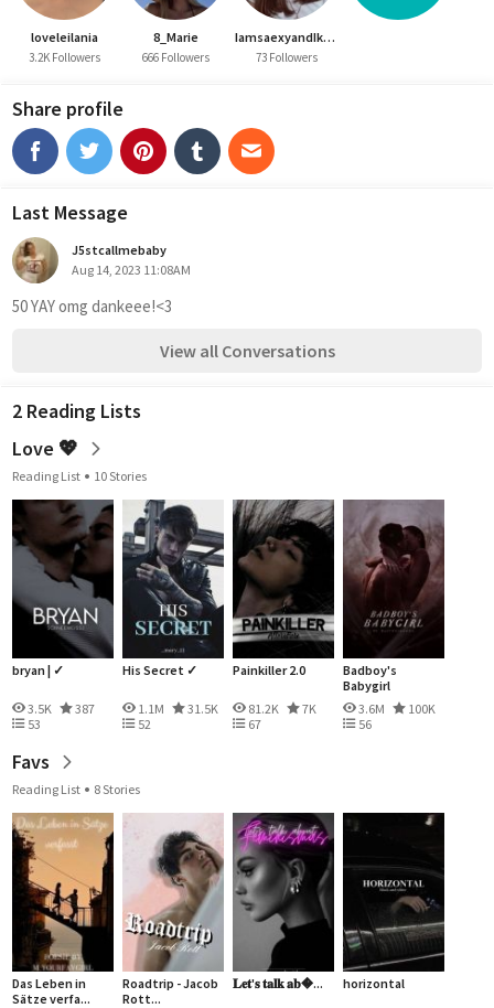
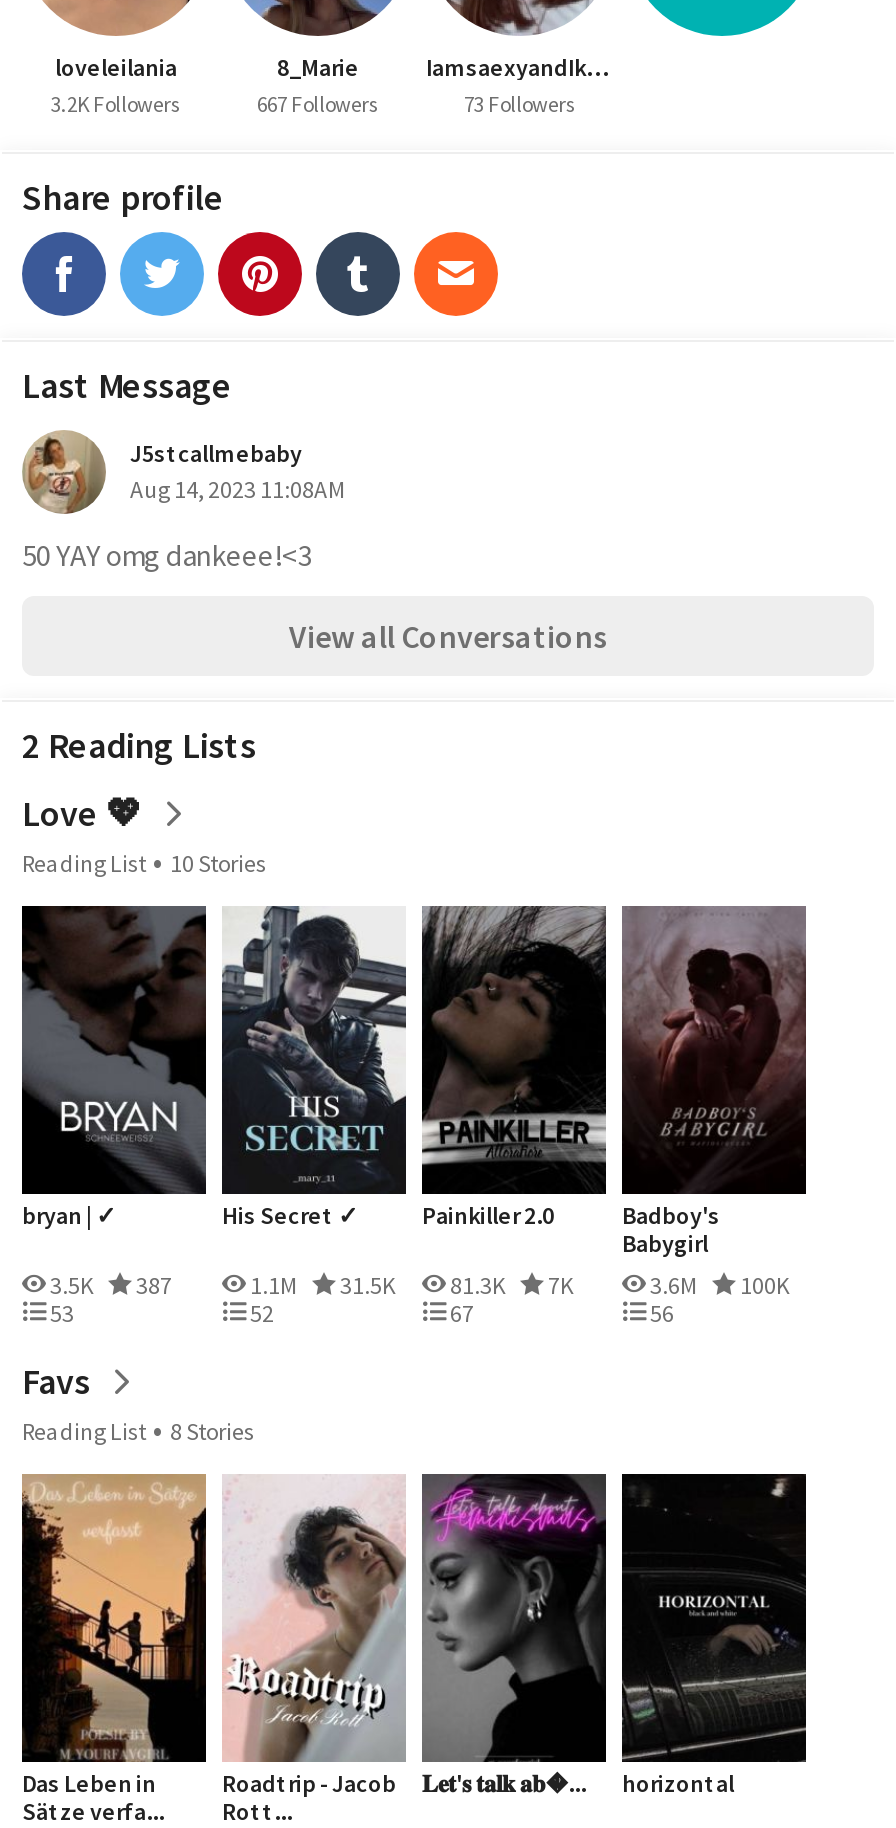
[142,50,209,65] 666 Followers -> [257,90,379,118] 667 Followers
[136,700,316,717] 1.1M 31.5K 81.2K 7K -> [246,1270,574,1300] 1.1M 31.5K 81.3K 7K

